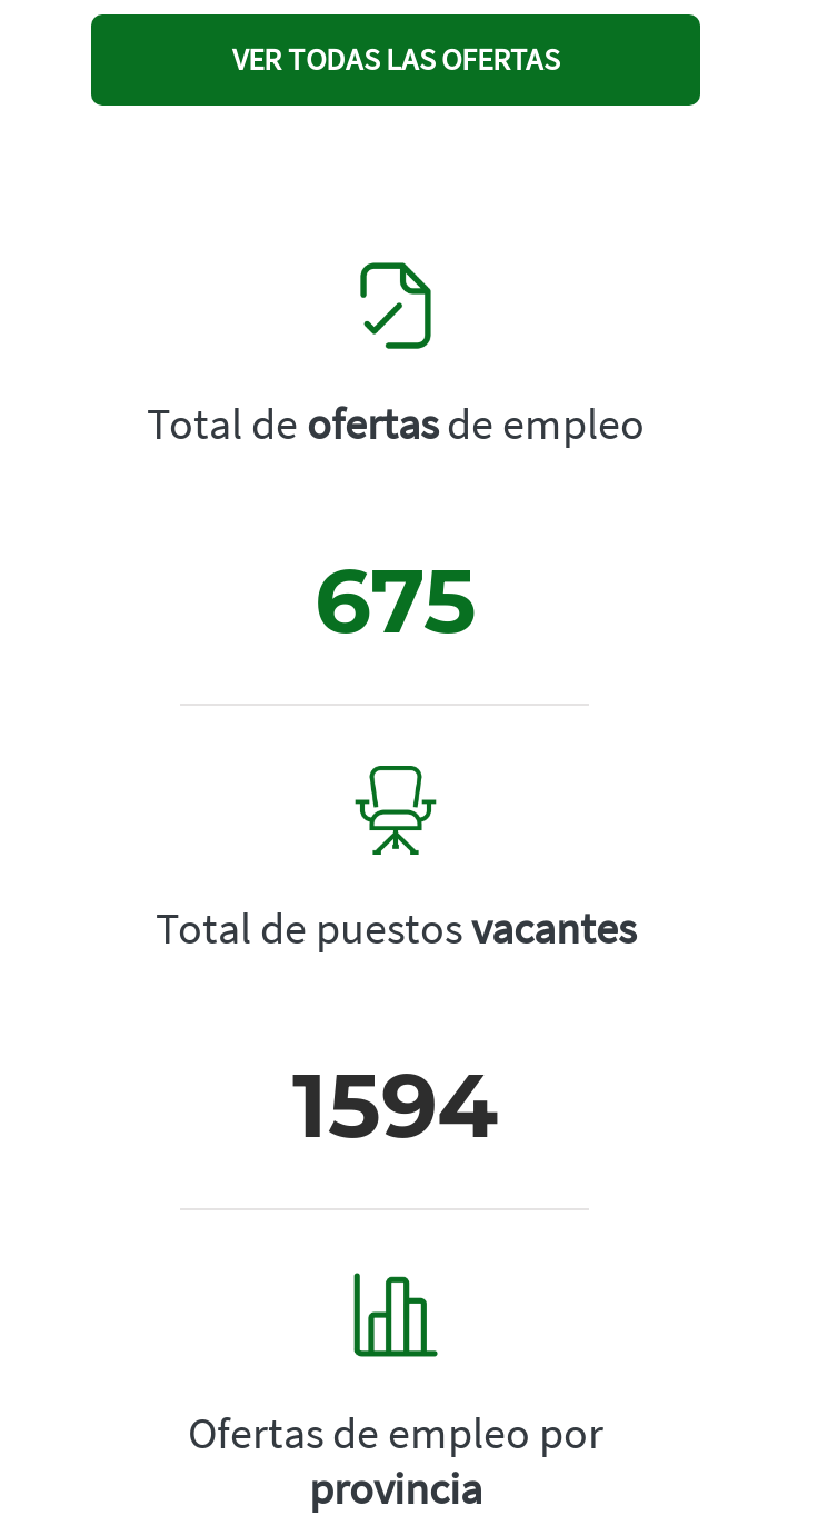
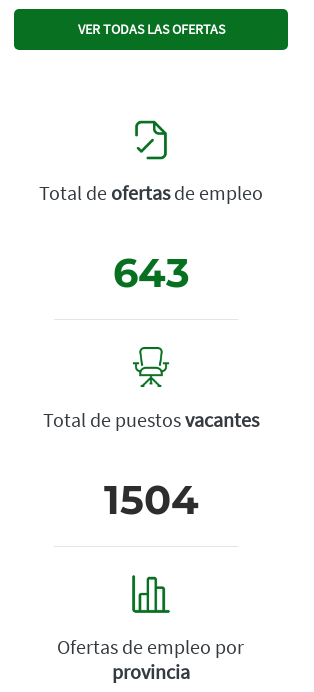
[315,546,477,655] 675 -> [112,248,189,297] 643
[292,1051,499,1160] 1594 -> [103,475,198,524] 1504

